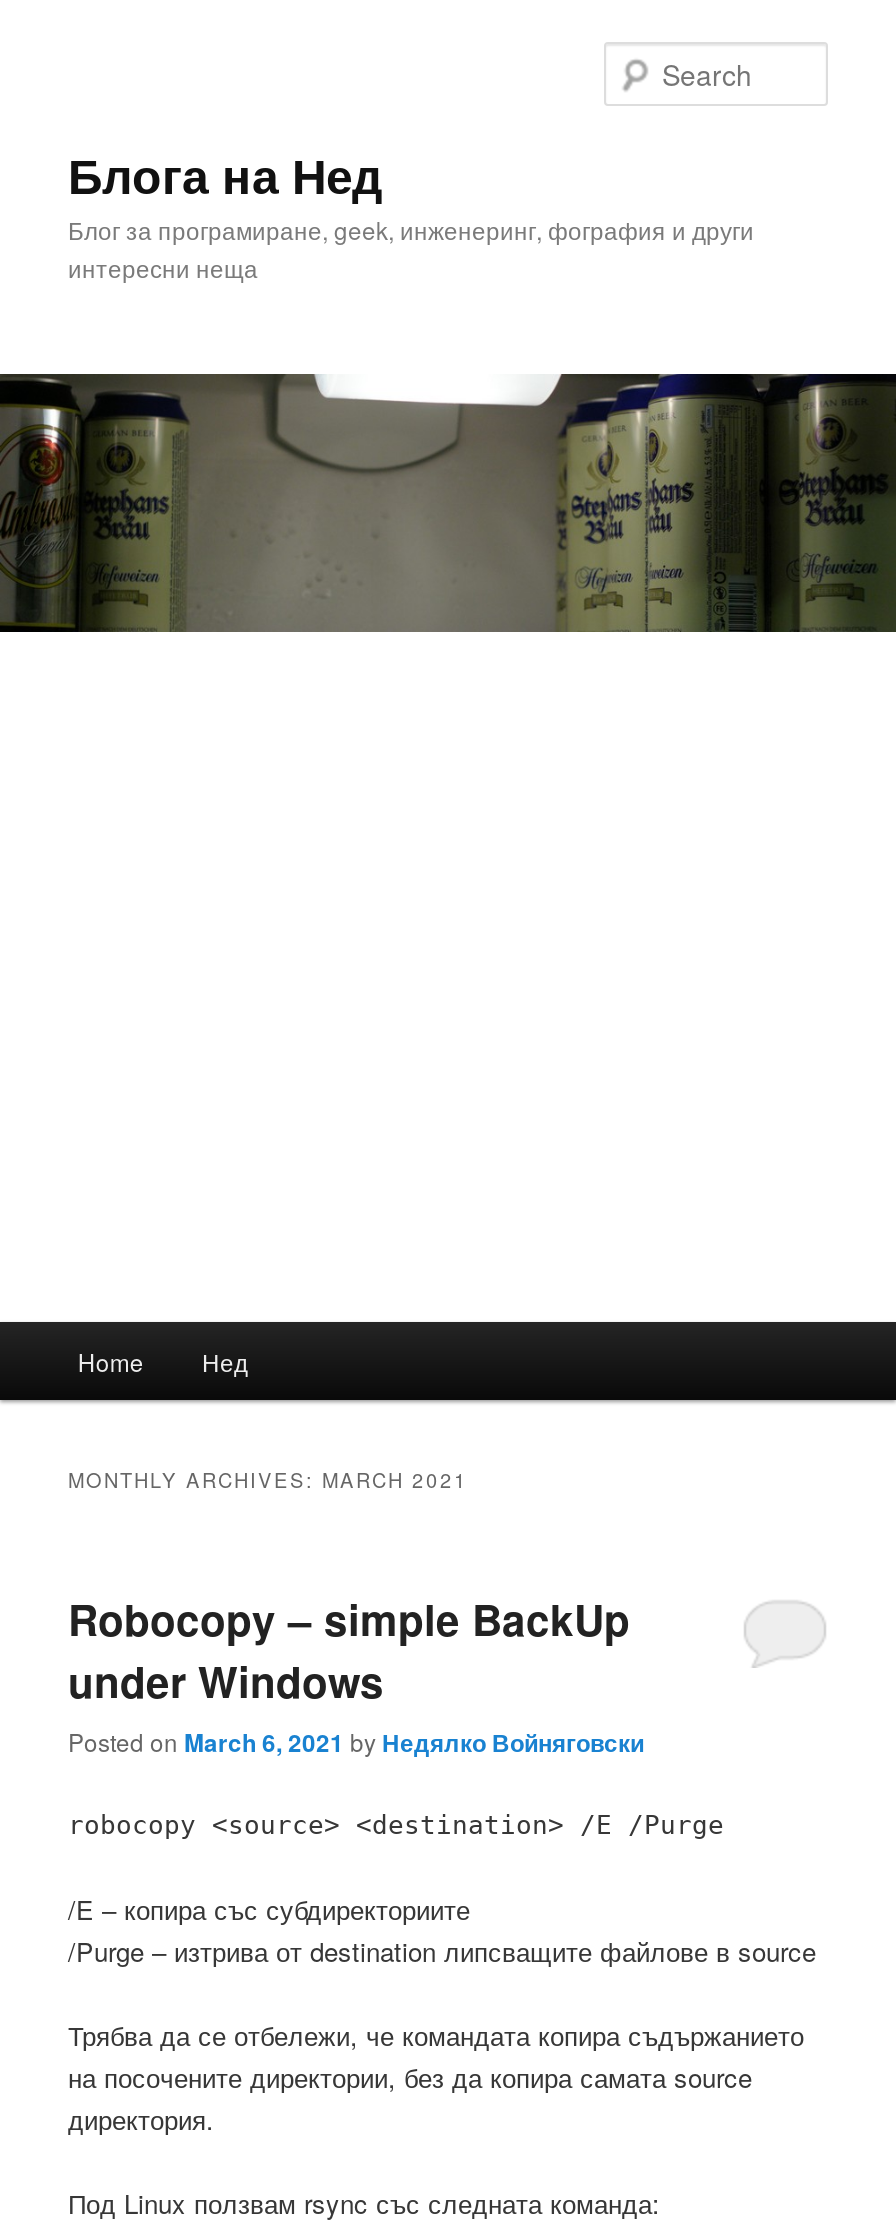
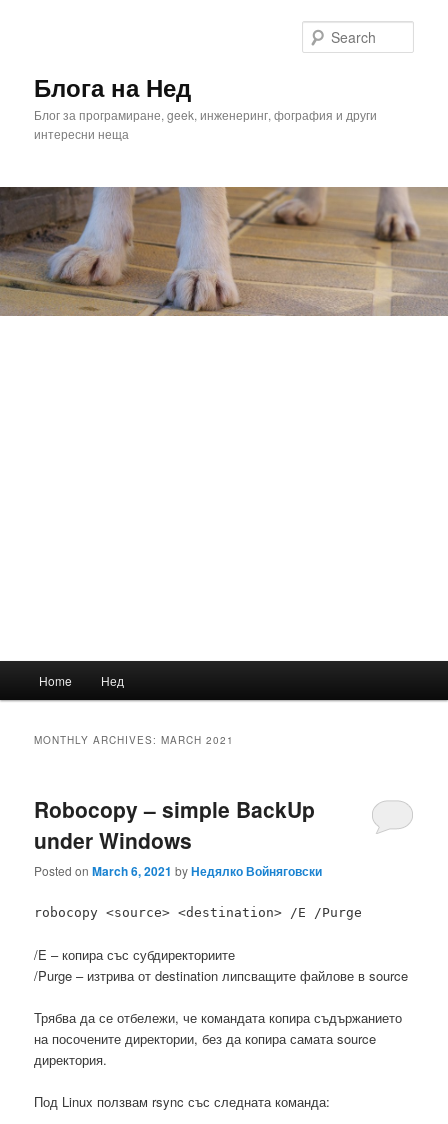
[6,372,890,634] [image] -> [3,186,445,317] [image]

